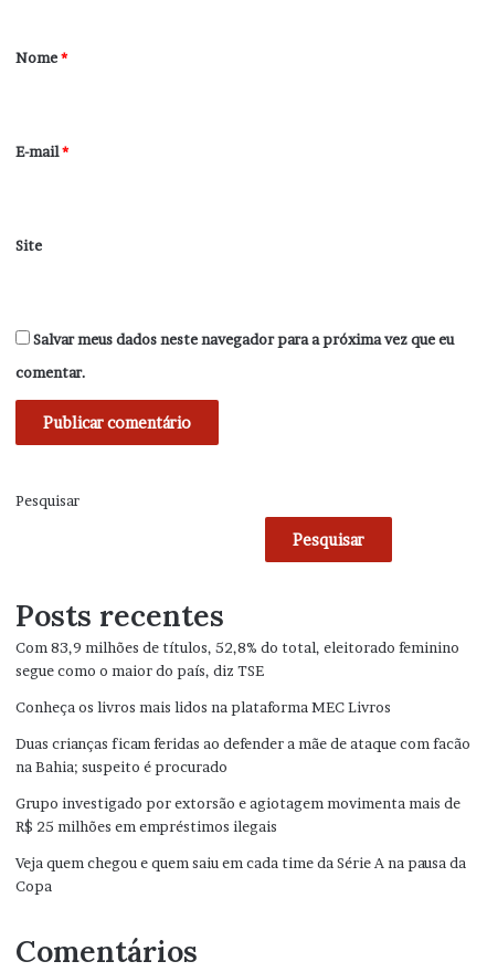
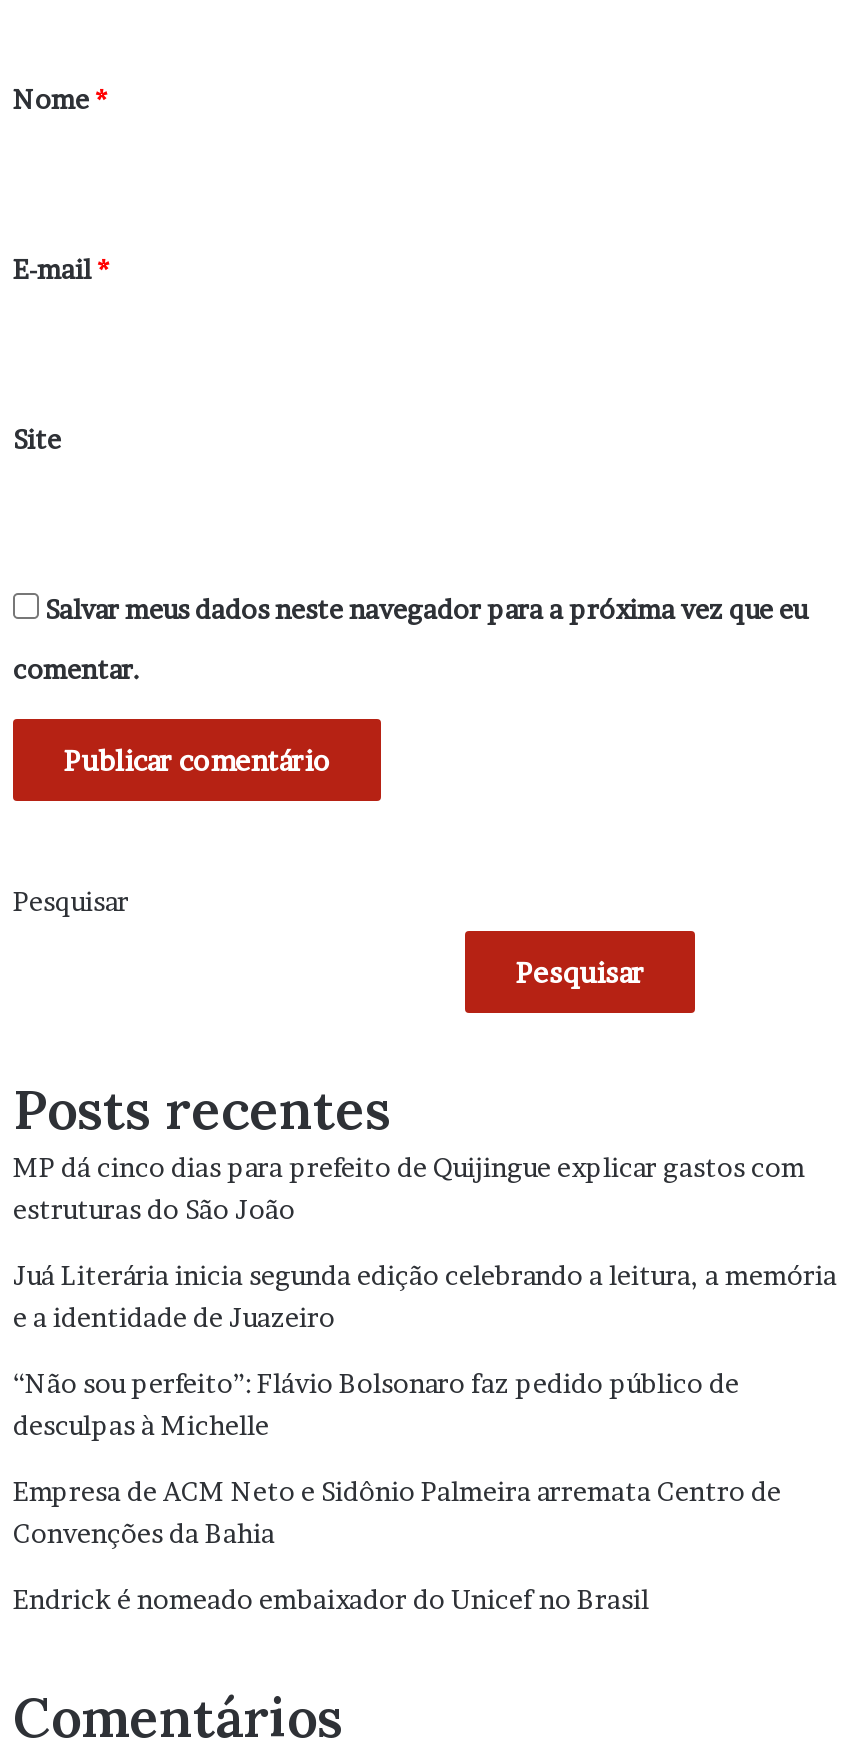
[15,638,459,679] Com 83,9 milhões de títulos, 52,8% do total, eleitorado feminino | segue como o maior do país, diz TSE -> [13,1152,805,1226] MP dá cinco dias para prefeito de Quijingue explicar gastos com | estruturas do São João
[15,698,391,716] Conheça os livros mais lidos na plataforma MEC Livros -> [13,1260,837,1334] Juá Literária inicia segunda edição celebrando a leitura, a memória | e a identidade de Juazeiro
[15,734,470,775] Duas crianças ficam feridas ao defender a mãe de ataque com facão | na Bahia; suspeito é procurado -> [13,1368,739,1442] “Não sou perfeito”: Flávio Bolsonaro faz pedido público de | desculpas à Michelle
[15,794,460,835] Grupo investigado por extorsão e agiotagem movimenta mais de | R$ 25 milhões em empréstimos ilegais -> [13,1476,781,1550] Empresa de ACM Neto e Sidônio Palmeira arremata Centro de | Convenções da Bahia
[15,854,466,894] Veja quem chegou e quem saiu em cada time da Série A na pausa da | Copa -> [13,1584,649,1616] Endrick é nomeado embaixador do Unicef no Brasil

